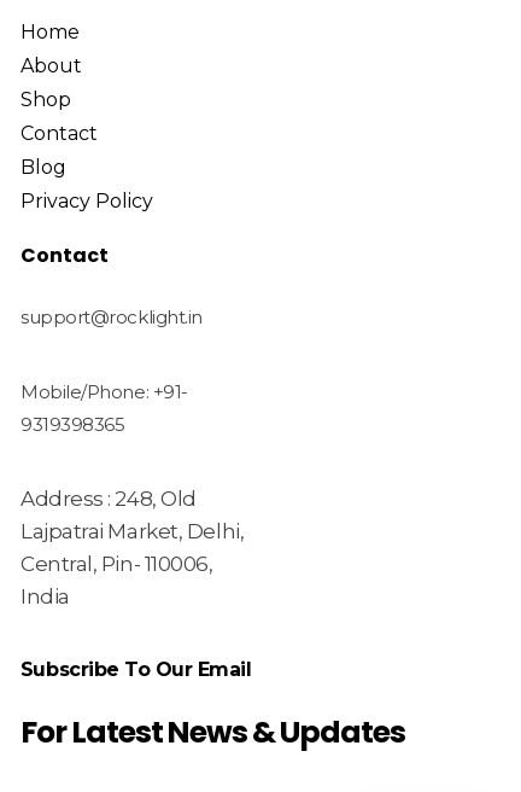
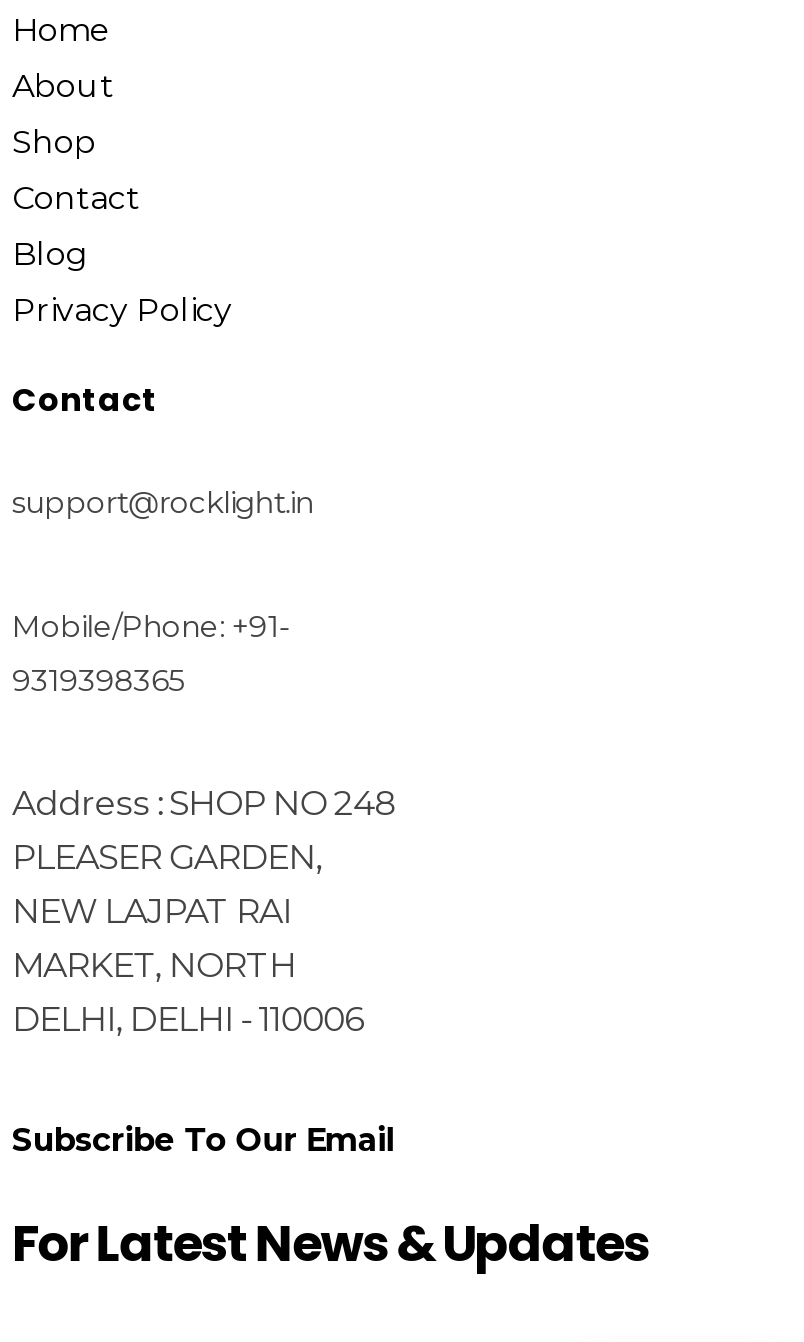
[21,487,244,609] Address : 248, Old | Lajpatrai Market, Delhi, | Central, Pin- 110006, | India -> [12,784,395,1040] Address : SHOP NO 248 | PLEASER GARDEN, | NEW LAJPAT RAI | MARKET, NORTH | DELHI, DELHI - 110006

